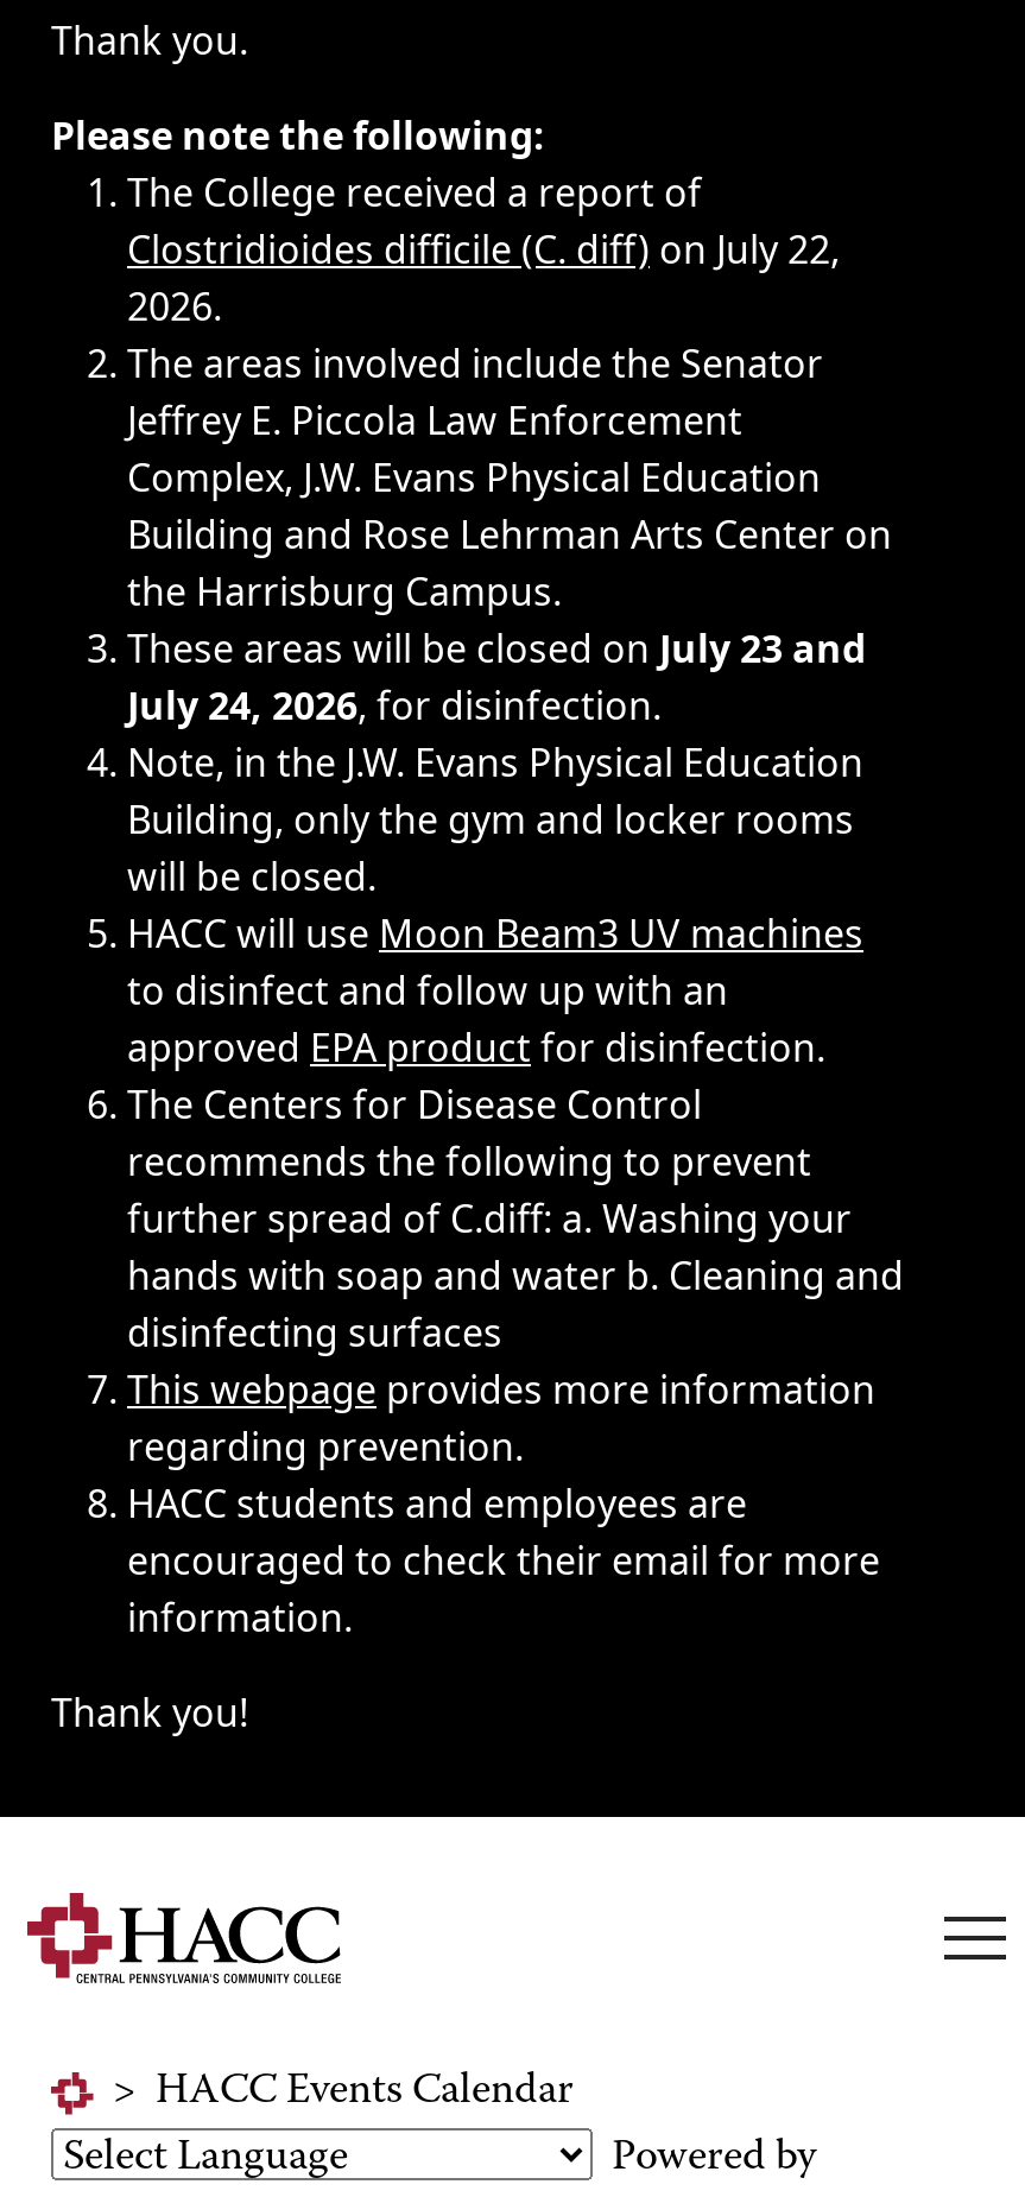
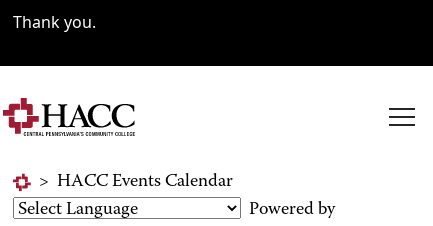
[51,109,904,1739] Please note the following: | The College received a report of | Clostridioides difficile (C. diff) on July 22, | 2026. | The areas involved include the Senator | Jeffrey E. Piccola Law Enforcement | Complex, J.W. Evans Physical Education | Building and Rose Lehrman Arts Center on | the Harrisburg Campus. | These areas will be closed on July 23 and | July 24, 2026, for disinfection. | Note, in the J.W. Evans Physical Education | Building, only the gym and locker rooms | will be closed. | HACC will use Moon Beam3 UV machines | to disinfect and follow up with an | approved EPA product for disinfection. | The Centers for Disease Control | recommends the following to prevent | further spread of C.diff: a. Washing your | hands with soap and water b. Cleaning and | disinfecting surfaces | This webpage provides more information | regarding prevention. | HACC students and employees are | encouraged to check their email for more | information. | Thank you! -> none

